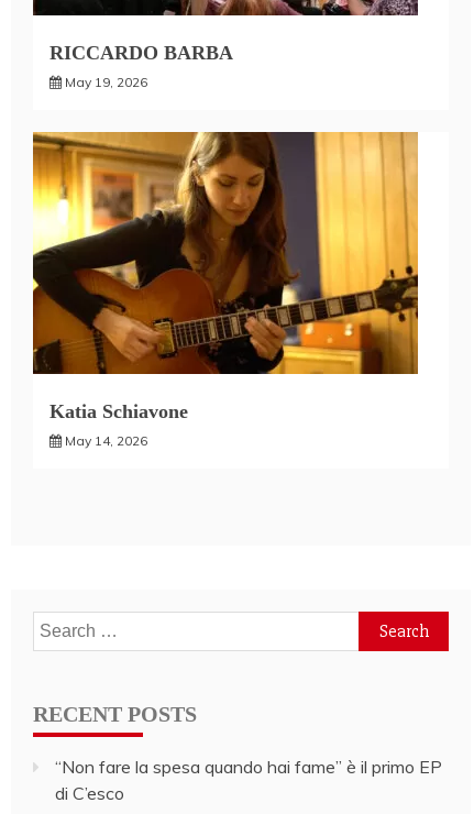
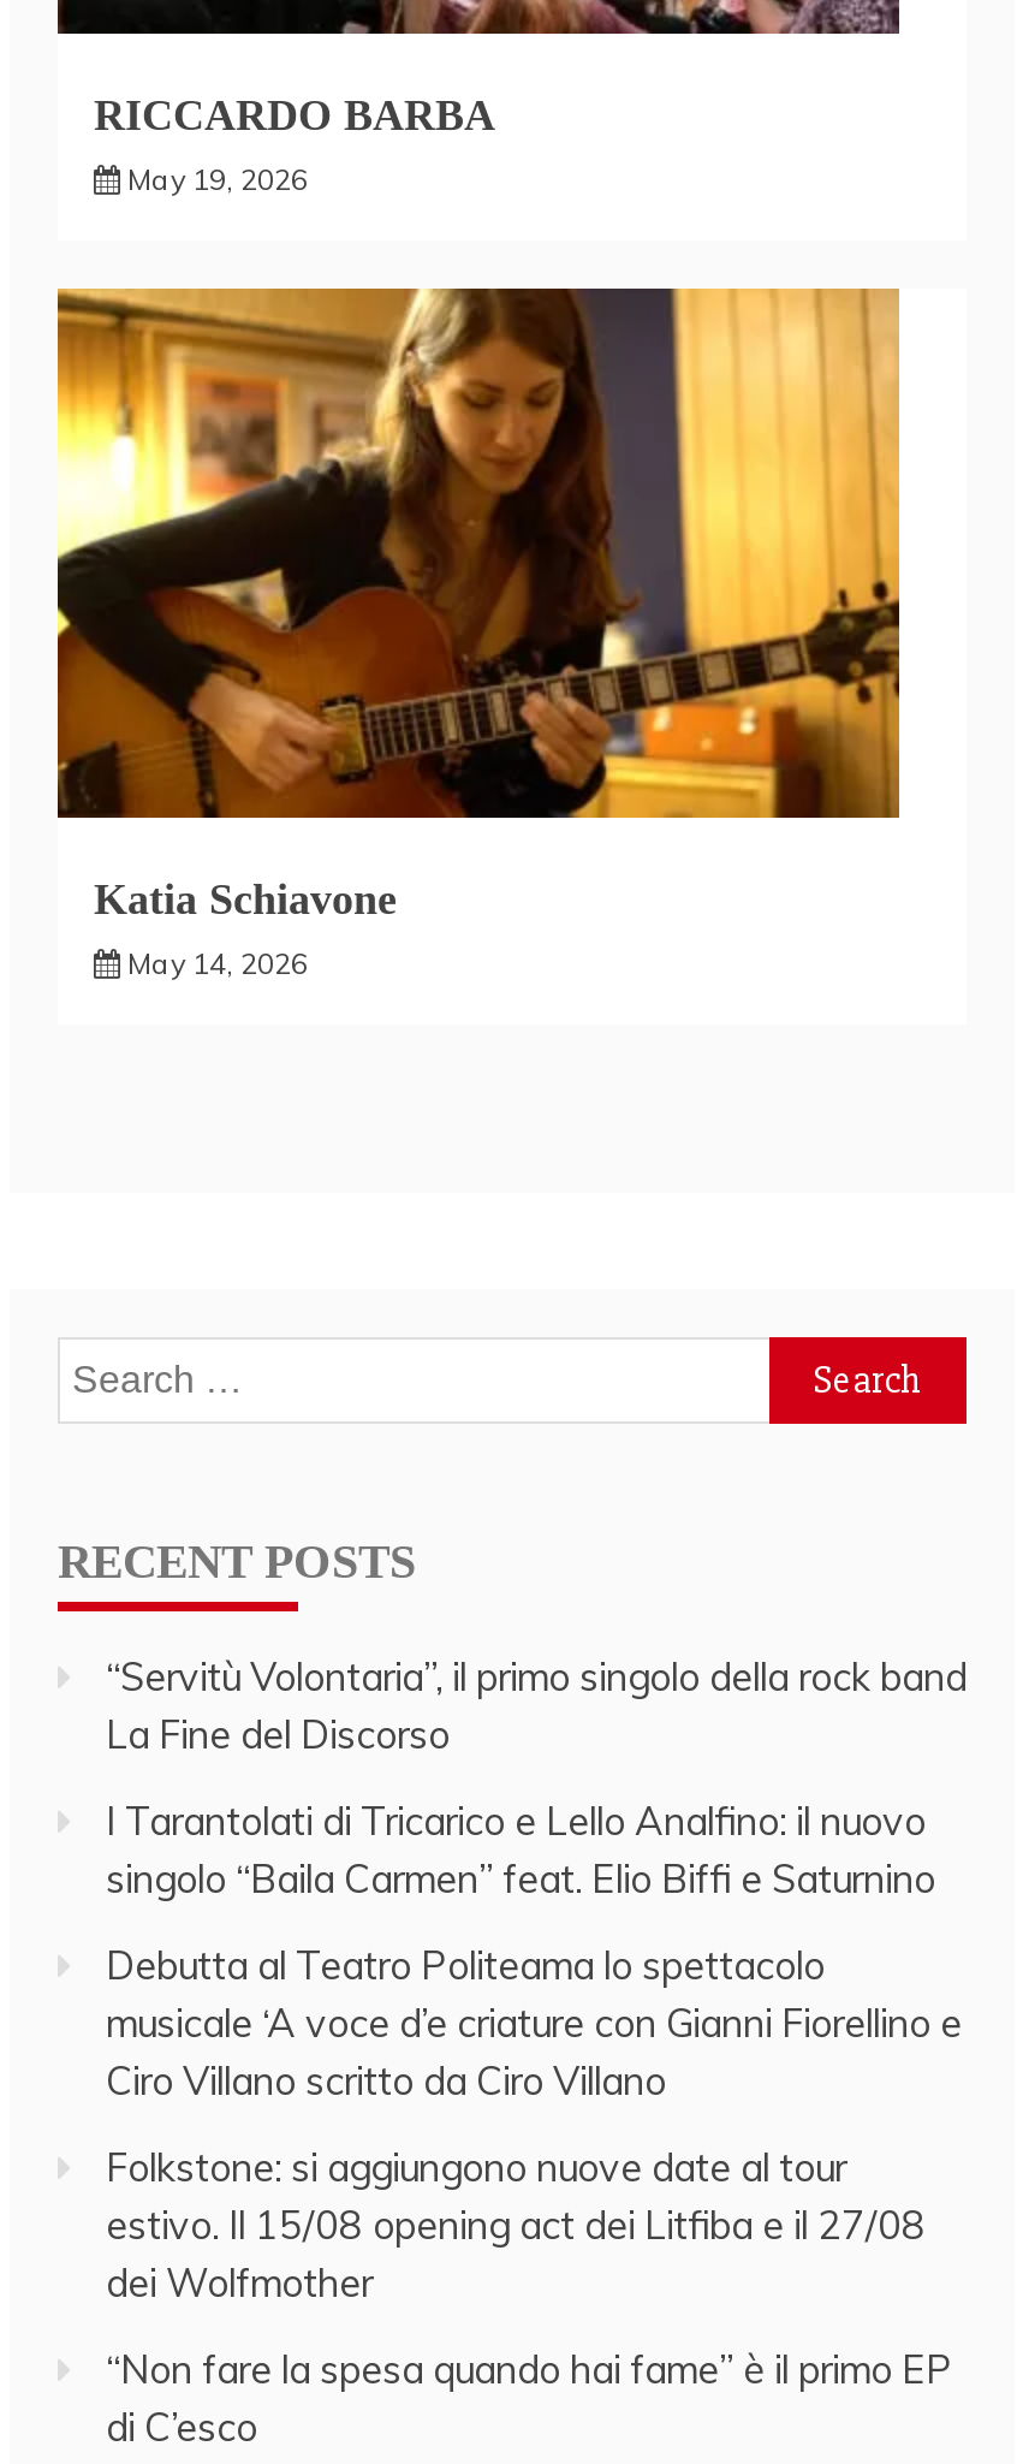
none -> [106,1652,967,2306] “Servitù Volontaria”, il primo singolo della rock band | La Fine del Discorso | I Tarantolati di Tricarico e Lello Analfino: il nuovo | singolo “Baila Carmen” feat. Elio Biffi e Saturnino | Debutta al Teatro Politeama lo spettacolo | musicale ‘A voce d’e criature con Gianni Fiorellino e | Ciro Villano scritto da Ciro Villano | Folkstone: si aggiungono nuove date al tour | estivo. Il 15/08 opening act dei Litfiba e il 27/08 | dei Wolfmother

